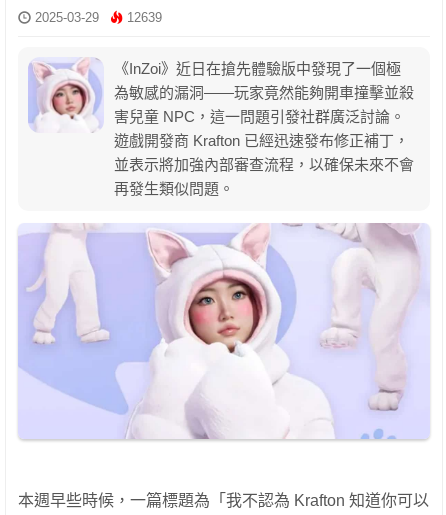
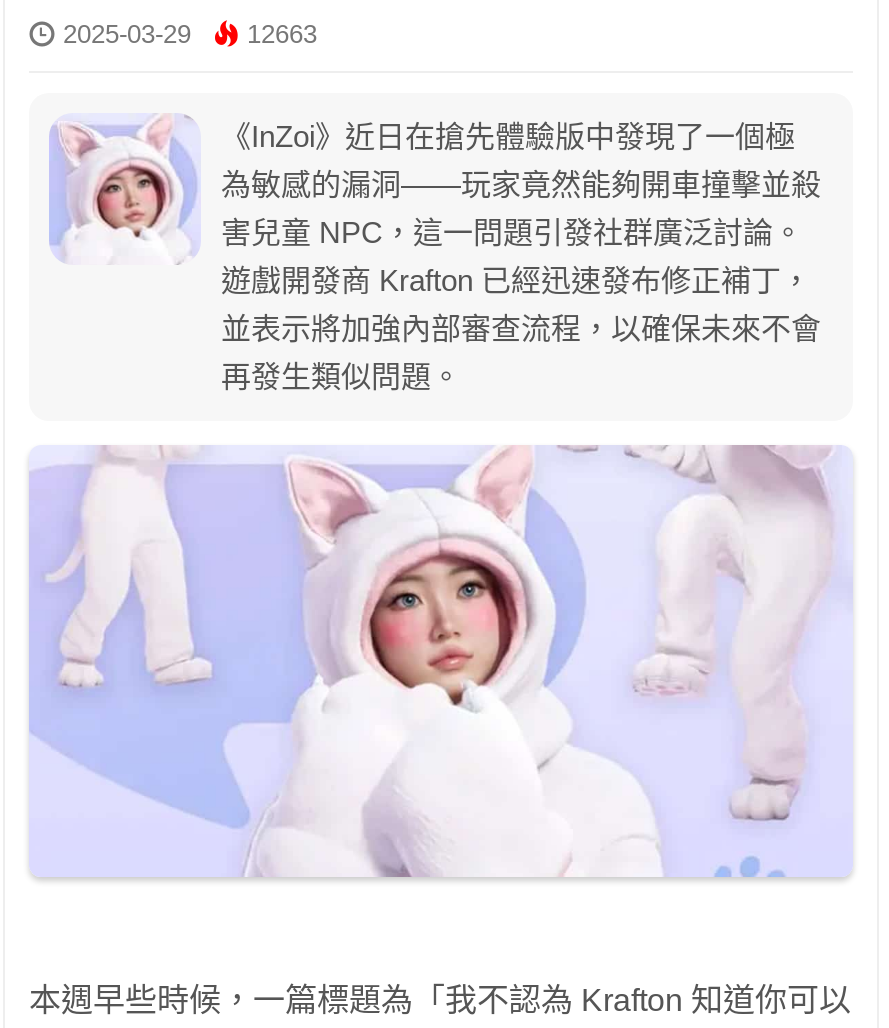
[35,10,162,25] 2025-03-29 12639 -> [63,19,317,49] 2025-03-29 12663

